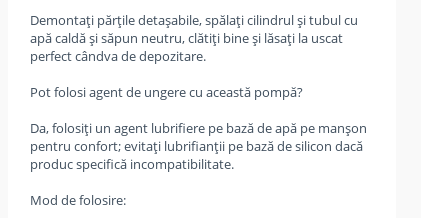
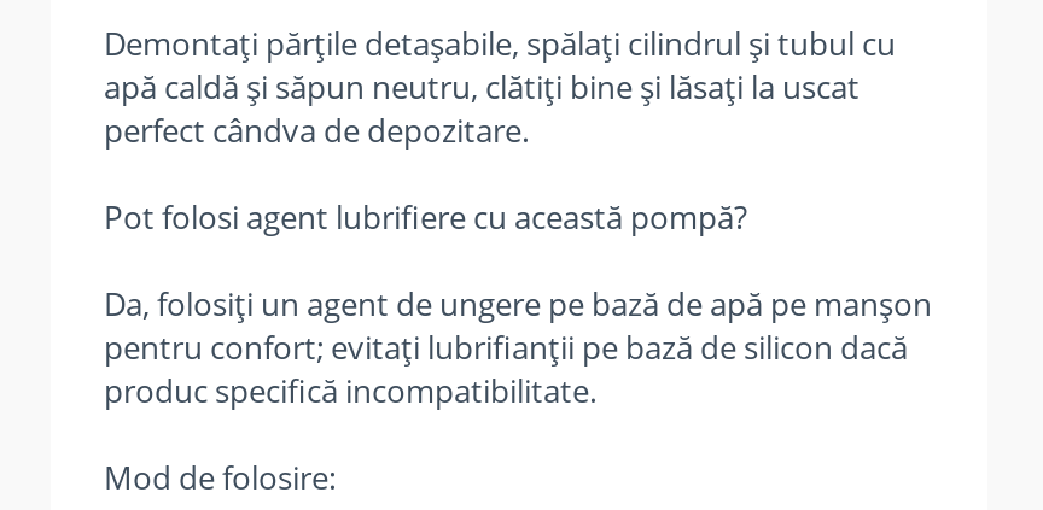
[30,83,303,101] Pot folosi agent de ungere cu această pompă? -> [104,195,748,239] Pot folosi agent lubrifiere cu această pompă?
[30,119,367,137] Da, folosiți un agent lubrifiere pe bază de apă pe manșon -> [104,282,932,326] Da, folosiți un agent de ungere pe bază de apă pe manșon

